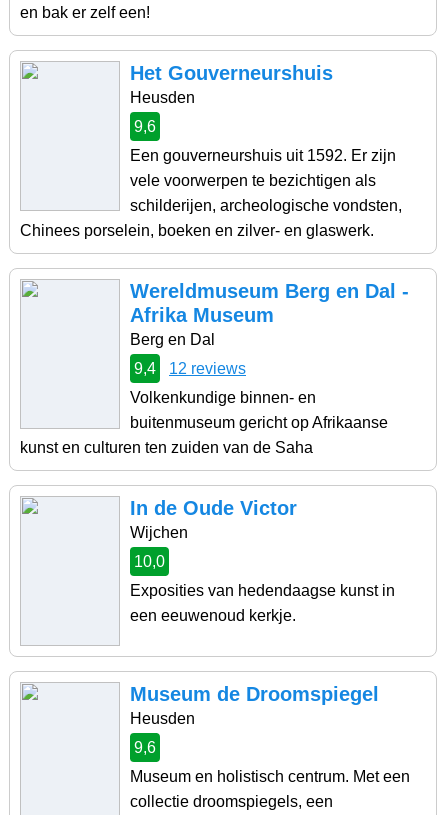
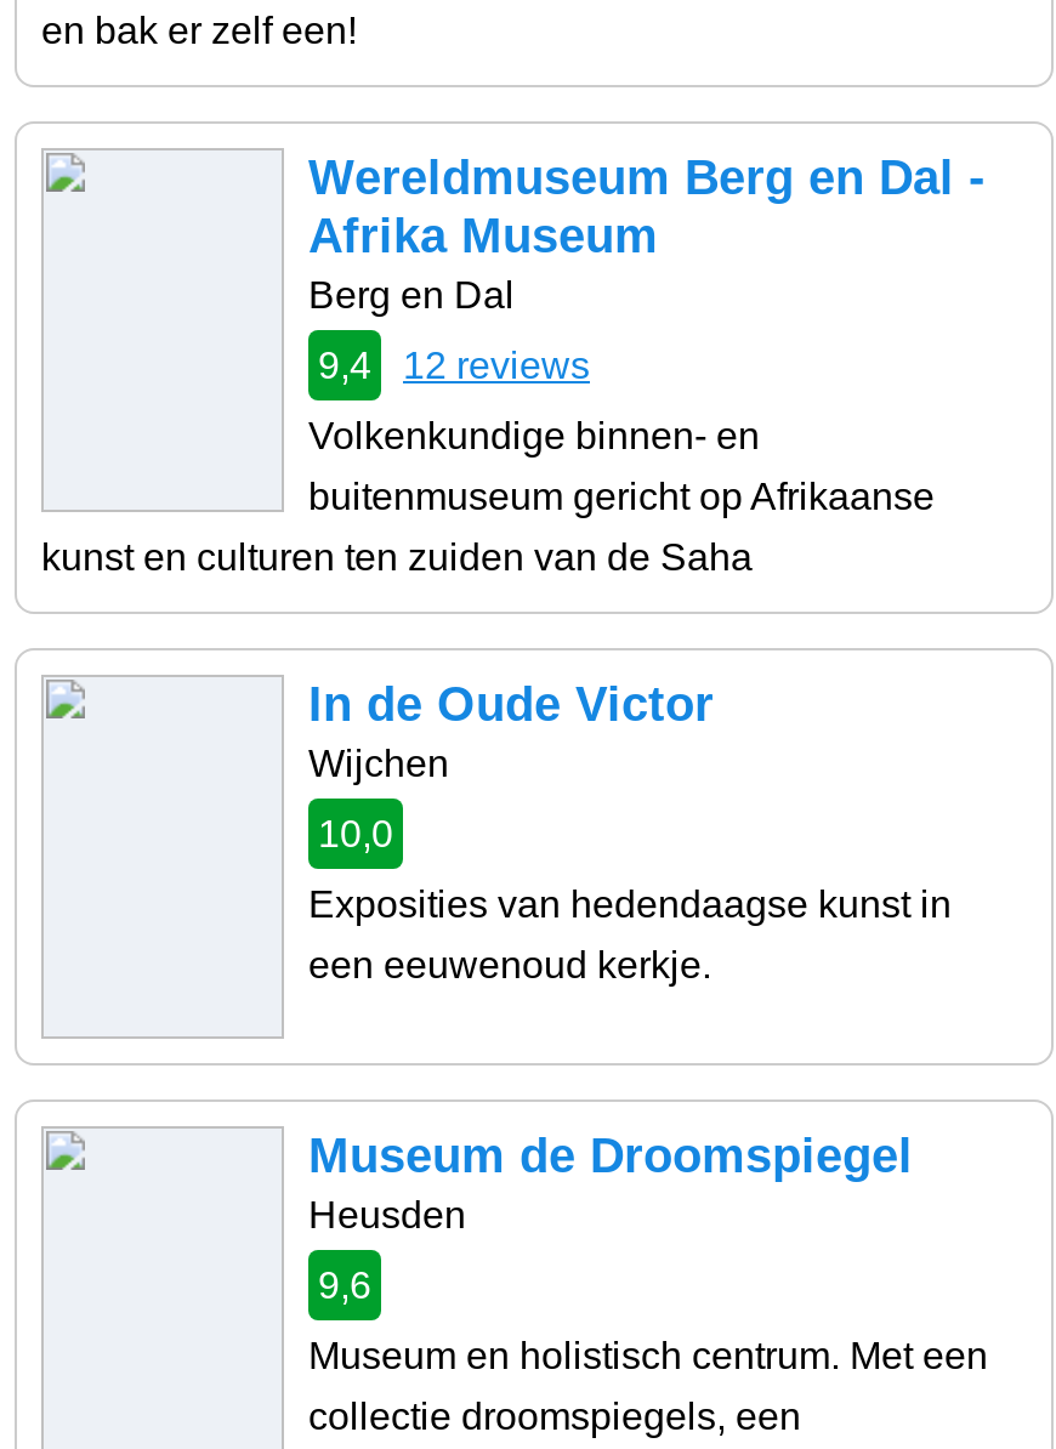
[20,62,402,239] Het Gouverneurshuis | Heusden | 9,6 | Een gouverneurshuis uit 1592. Er zijn | vele voorwerpen te bezichtigen als | schilderijen, archeologische vondsten, | Chinees porselein, boeken en zilver- en glaswerk. -> none

